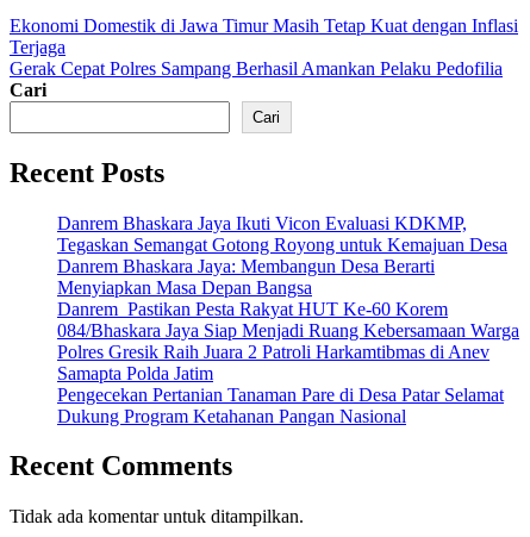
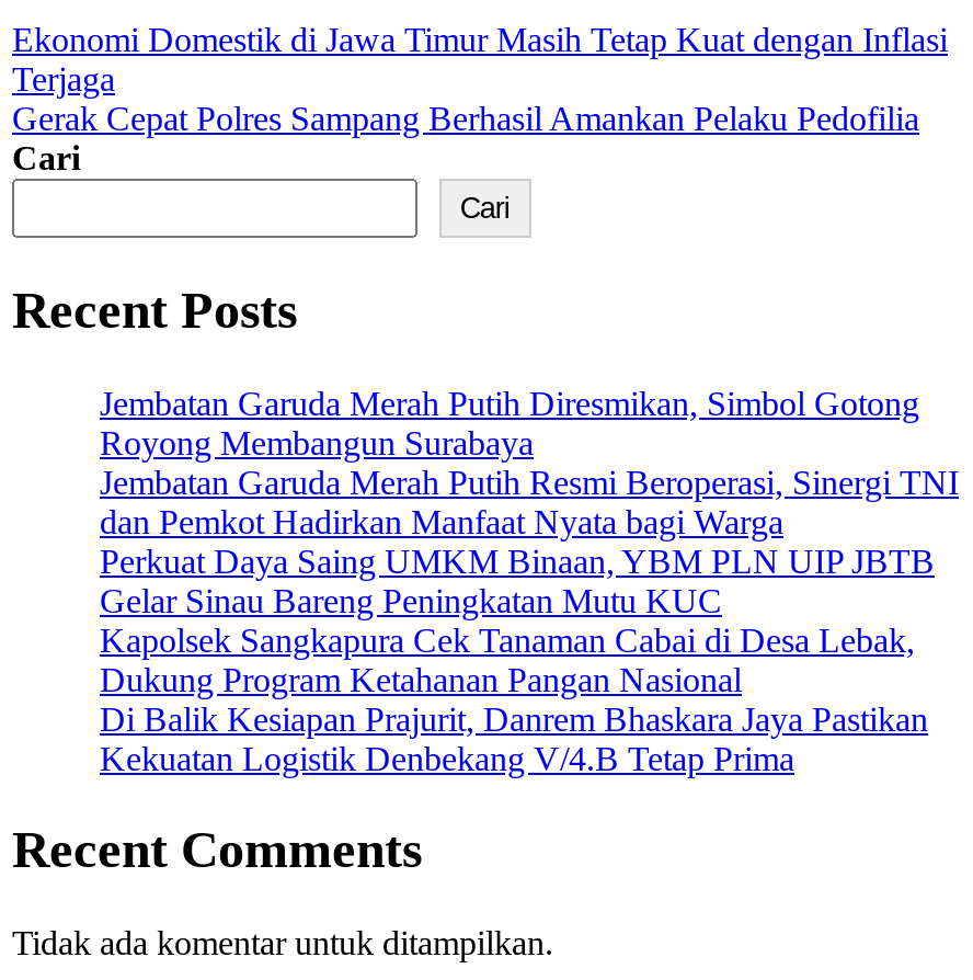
[57,213,519,404] Danrem Bhaskara Jaya Ikuti Vicon Evaluasi KDKMP, | Tegaskan Semangat Gotong Royong untuk Kemajuan Desa | Danrem Bhaskara Jaya: Membangun Desa Berarti | Menyiapkan Masa Depan Bangsa | Danrem Pastikan Pesta Rakyat HUT Ke-60 Korem | 084/Bhaskara Jaya Siap Menjadi Ruang Kebersamaan Warga | Polres Gresik Raih Juara 2 Patroli Harkamtibmas di Anev | Samapta Polda Jatim | Pengecekan Pertanian Tanaman Pare di Desa Patar Selamat -> [100,384,959,658] Jembatan Garuda Merah Putih Diresmikan, Simbol Gotong | Royong Membangun Surabaya | Jembatan Garuda Merah Putih Resmi Beroperasi, Sinergi TNI | dan Pemkot Hadirkan Manfaat Nyata bagi Warga | Perkuat Daya Saing UMKM Binaan, YBM PLN UIP JBTB | Gelar Sinau Bareng Peningkatan Mutu KUC | Kapolsek Sangkapura Cek Tanaman Cabai di Desa Lebak,
moved [57,405,406,426] -> [100,660,742,697]: Dukung Program Ketahanan Pangan Nasional
none -> [100,699,928,776] Di Balik Kesiapan Prajurit, Danrem Bhaskara Jaya Pastikan | Kekuatan Logistik Denbekang V/4.B Tetap Prima

